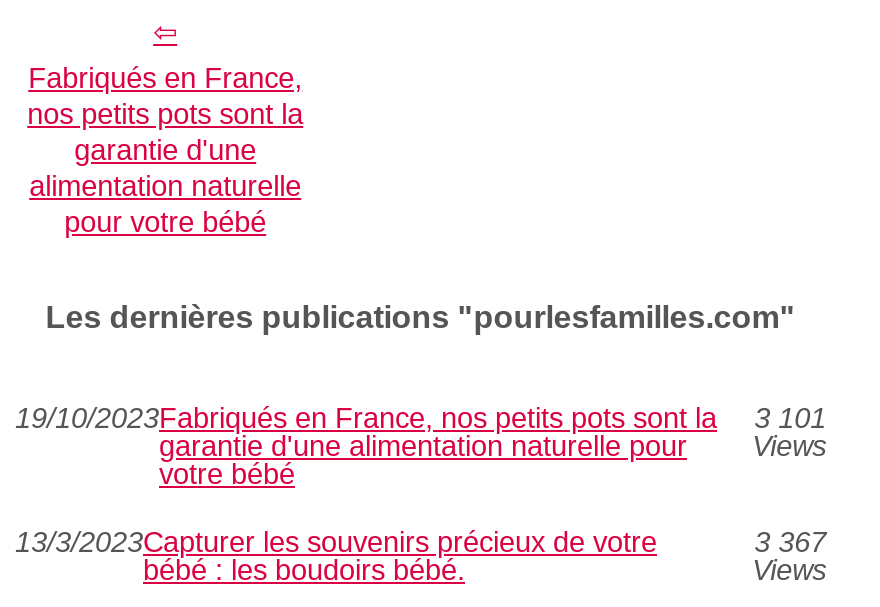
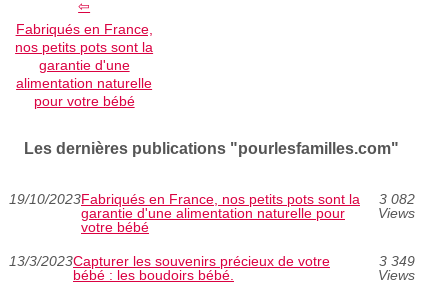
[15,402,826,434] 19/10/2023Fabriqués en France, nos petits pots sont la 3 101 -> [9,191,415,207] 19/10/2023Fabriqués en France, nos petits pots sont la 3 082
[754,526,826,558] 3 367 -> [379,253,415,269] 3 349

